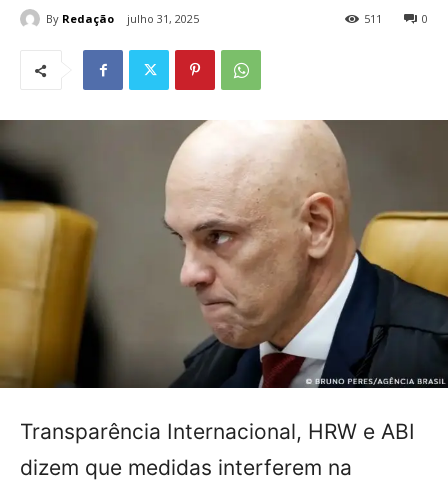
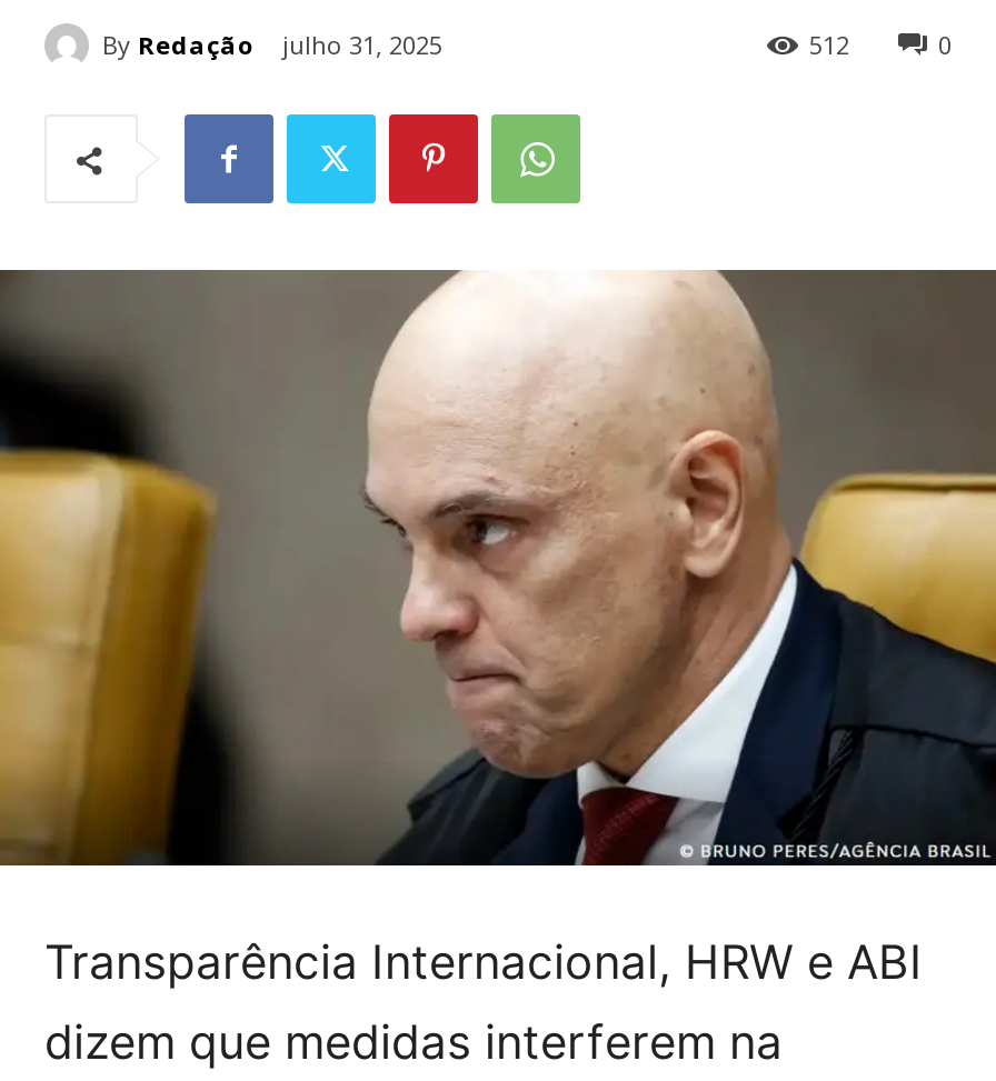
[364,11,382,26] 511 -> [809,28,849,61] 512

